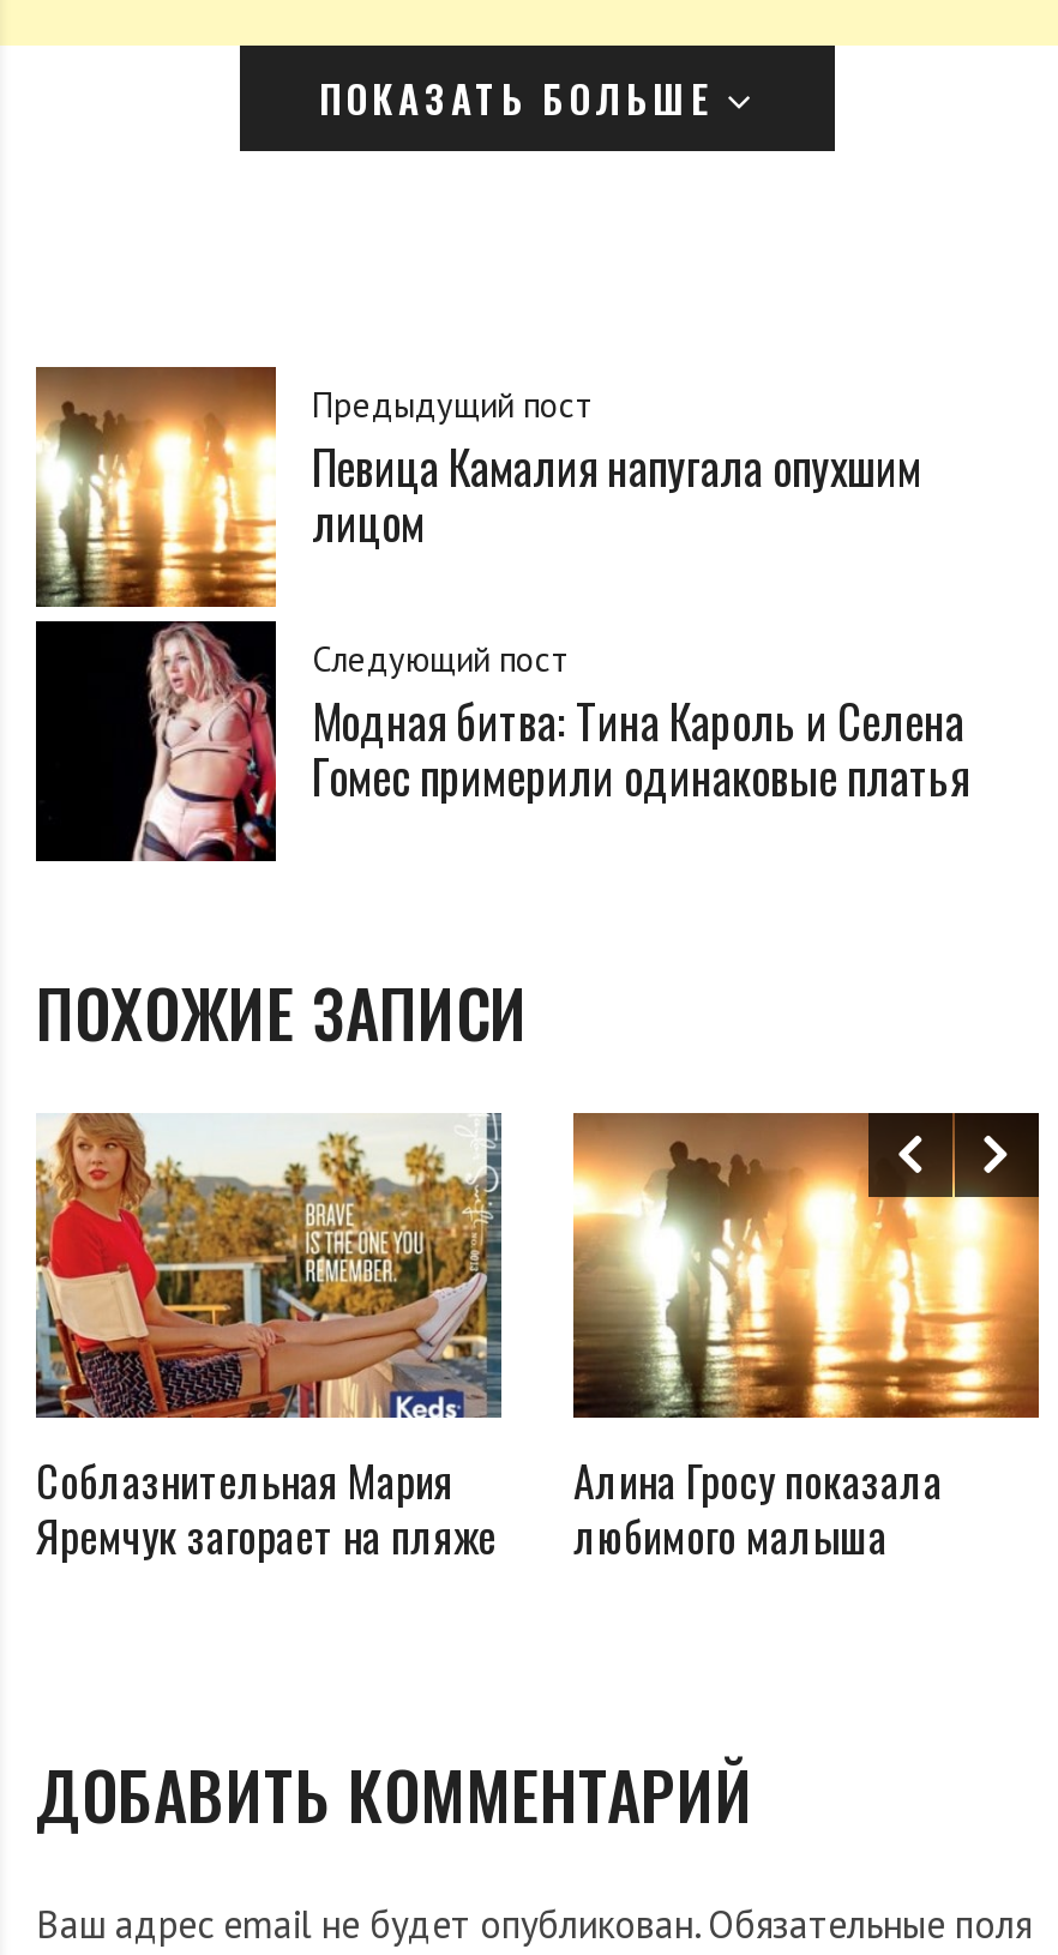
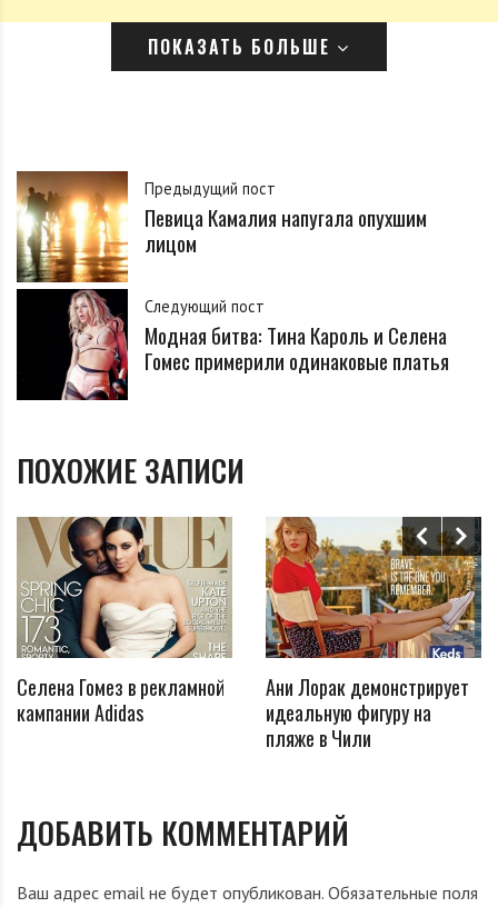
[36,1113,501,1565] [image] | Соблазнительная Мария | Яремчук загорает на пляже -> [17,516,232,726] [image] | Селена Гомез в рекламной | кампании Adidas
[571,1111,1041,1565] [image] | Алина Гросу показала | любимого малыша -> [265,517,482,752] [image] | Ани Лорак демонстрирует | идеальную фигуру на | пляже в Чили

